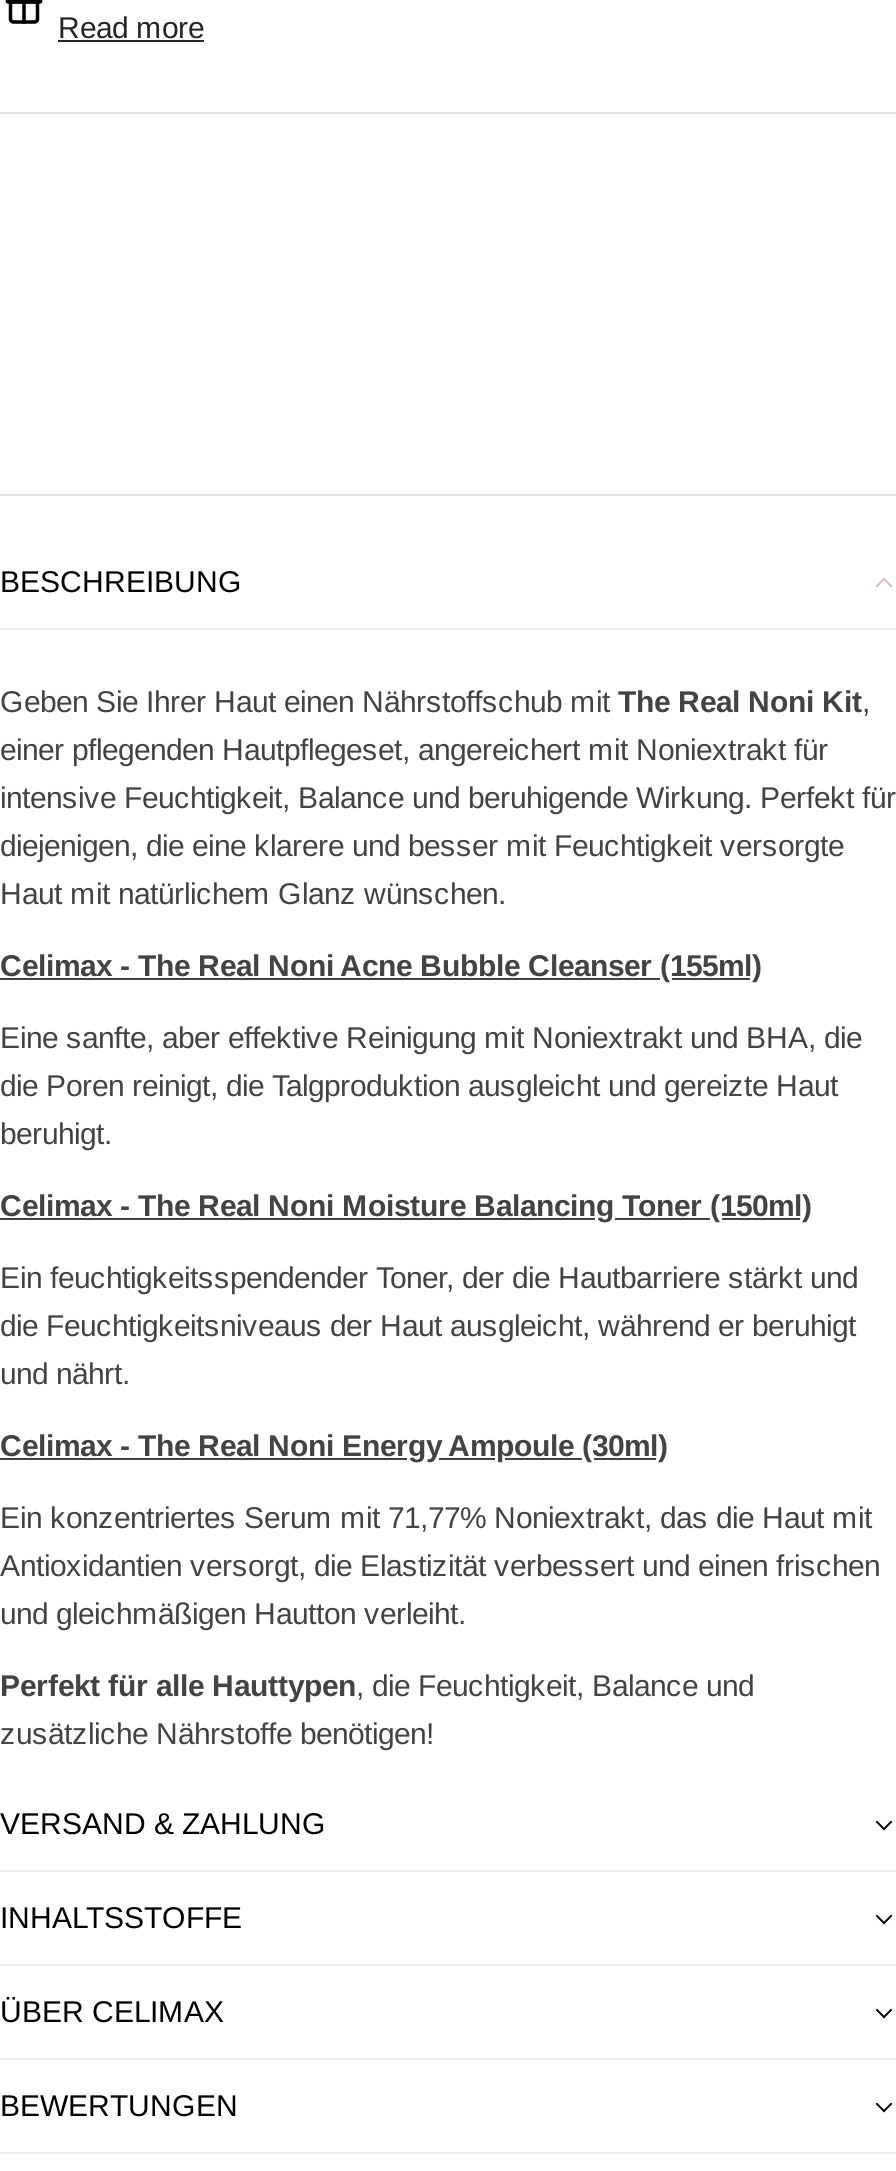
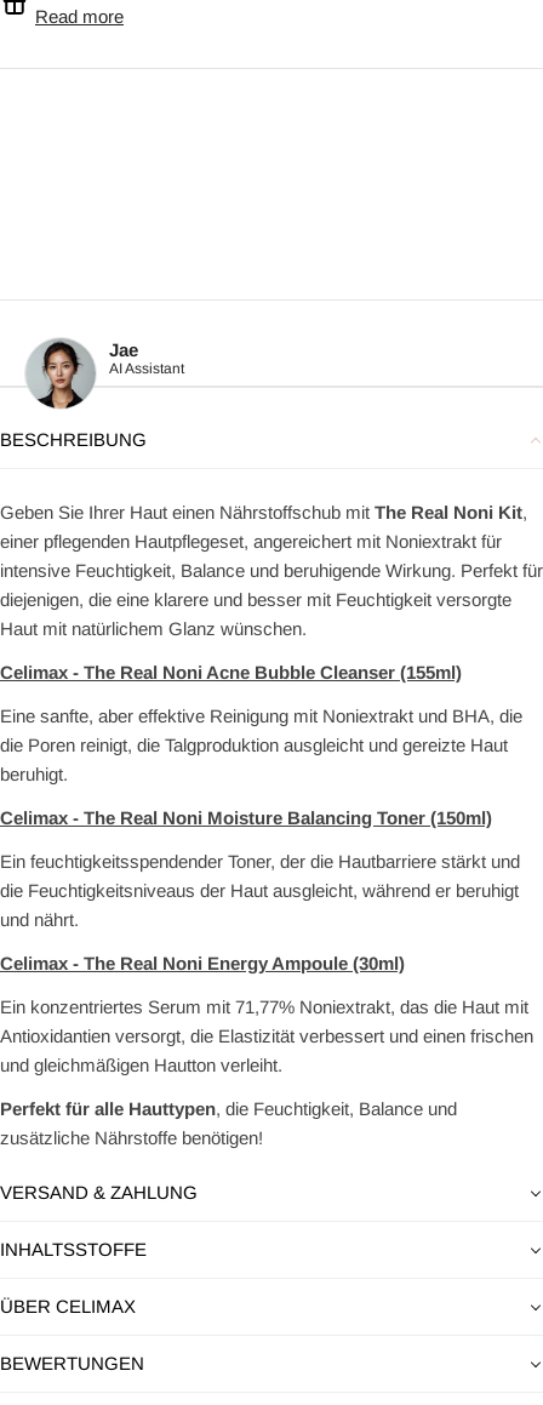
none -> [24,337,184,410] [image] | Jae | AI Assistant

